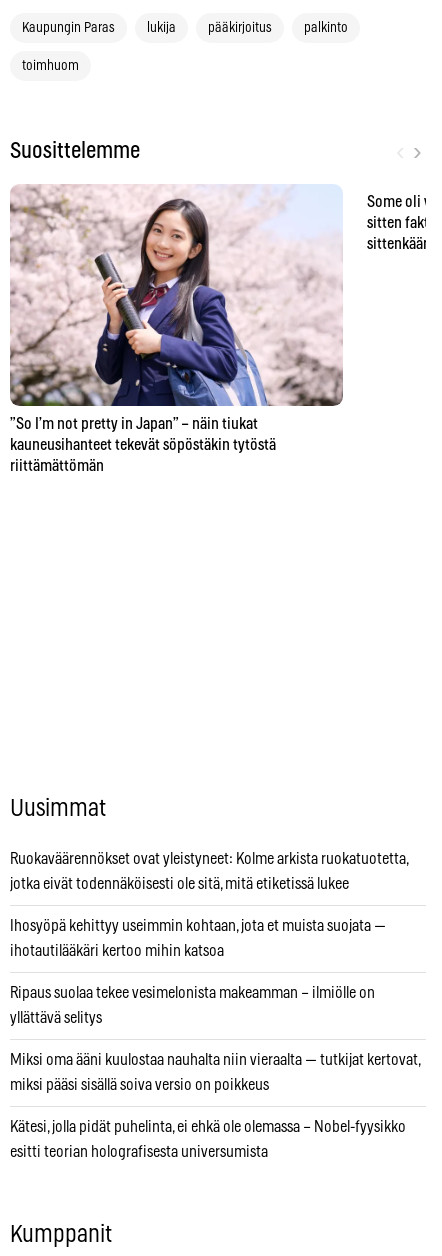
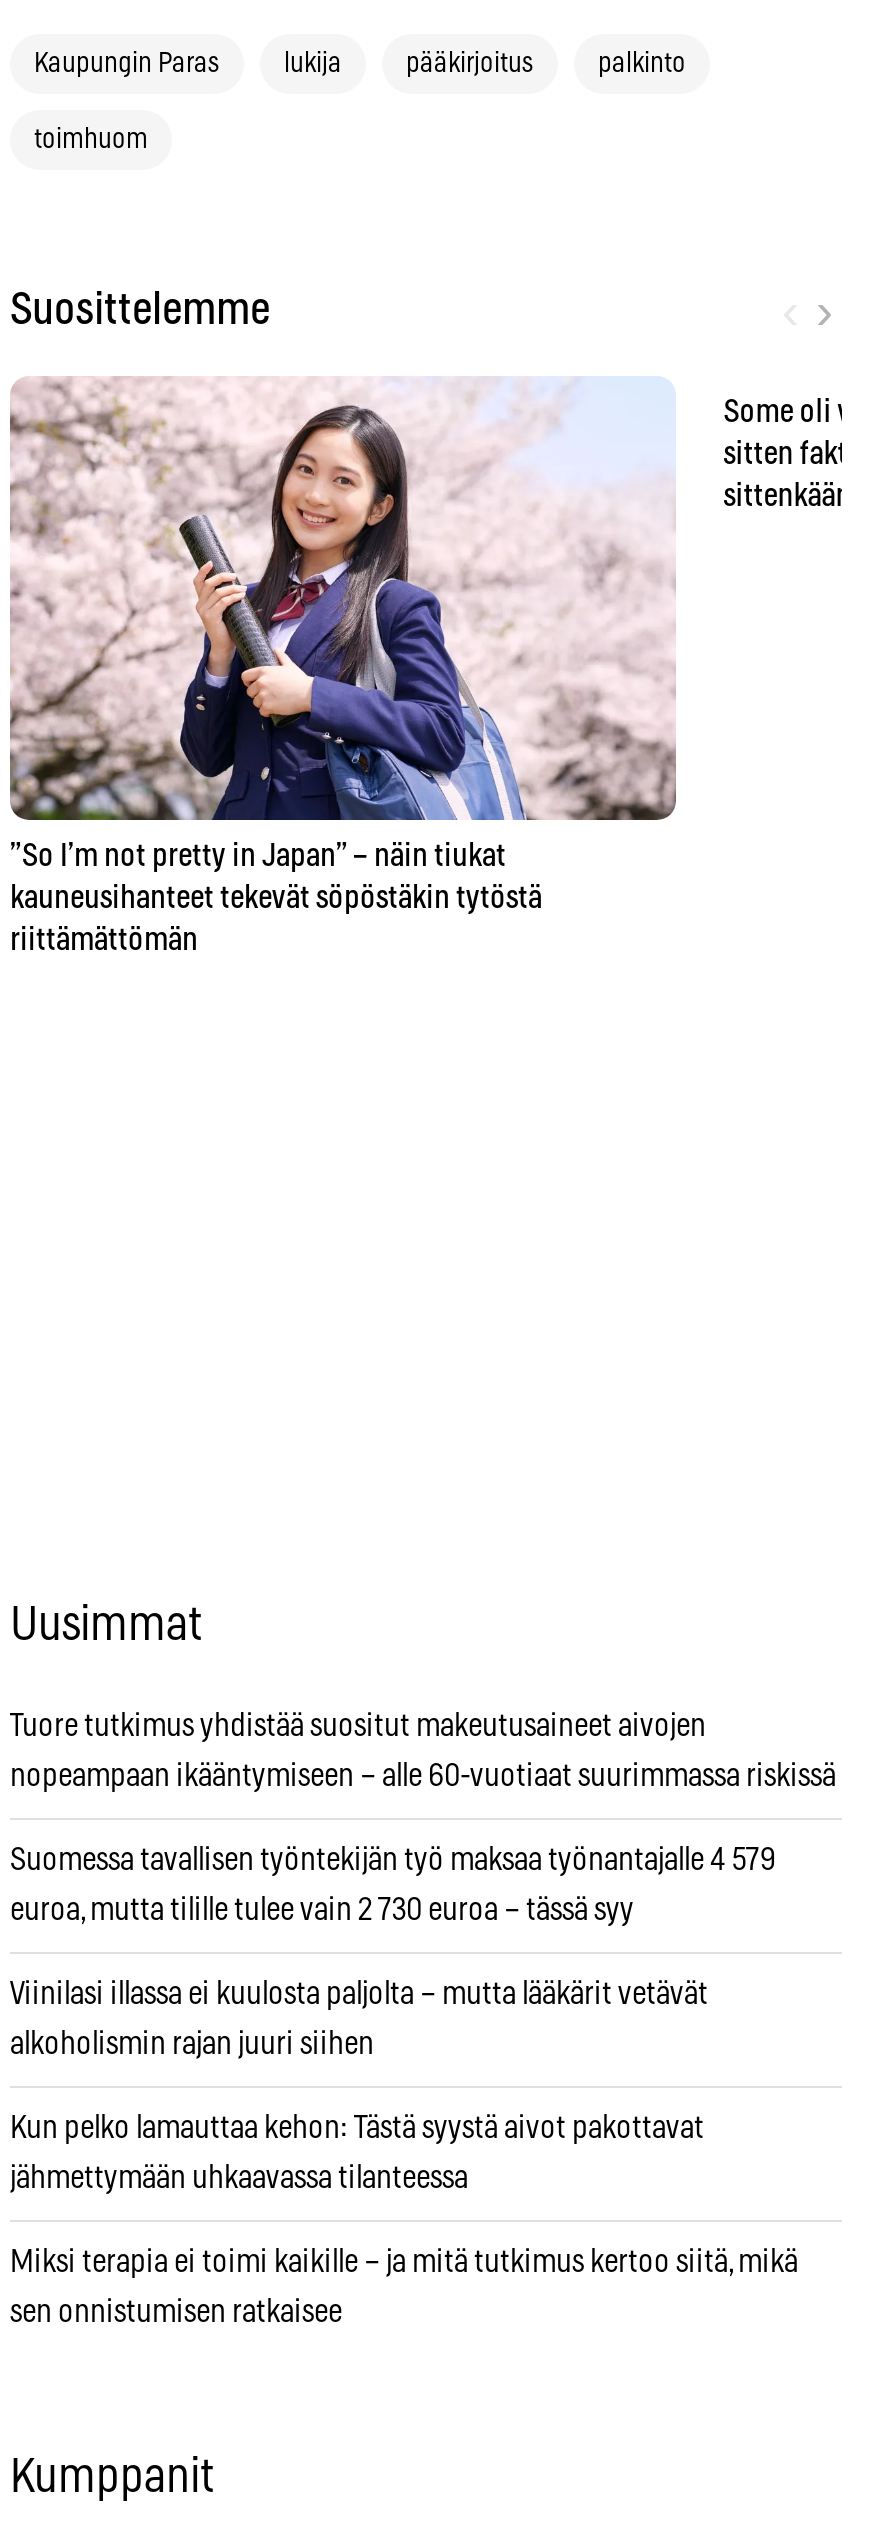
[10,851,408,867] Ruokaväärennökset ovat yleistyneet: Kolme arkista ruokatuotetta, -> [10,1710,706,1742] Tuore tutkimus yhdistää suositut makeutusaineet aivojen
[10,876,349,892] jotka eivät todennäköisesti ole sitä, mitä etiketissä lukee -> [10,1760,836,1792] nopeampaan ikääntymiseen – alle 60-vuotiaat suurimmassa riskissä
[10,918,386,934] Ihosyöpä kehittyy useimmin kohtaan, jota et muista suojata — -> [10,1844,776,1876] Suomessa tavallisen työntekijän työ maksaa työnantajalle 4 579
[10,943,224,959] ihotautilääkäri kertoo mihin katsoa -> [10,1894,634,1926] euroa, mutta tilille tulee vain 2 730 euroa – tässä syy
[10,985,375,1001] Ripaus suolaa tekee vesimelonista makeamman – ilmiölle on -> [10,1978,708,2010] Viinilasi illassa ei kuulosta paljolta – mutta lääkärit vetävät
[10,1010,102,1026] yllättävä selitys -> [10,2028,374,2060] alkoholismin rajan juuri siihen
[10,1052,420,1068] Miksi oma ääni kuulostaa nauhalta niin vieraalta — tutkijat kertovat, -> [10,2112,704,2144] Kun pelko lamauttaa kehon: Tästä syystä aivot pakottavat
[10,1077,269,1093] miksi pääsi sisällä soiva versio on poikkeus -> [10,2162,468,2194] jähmettymään uhkaavassa tilanteessa
[10,1119,406,1135] Kätesi, jolla pidät puhelinta, ei ehkä ole olemassa – Nobel-fyysikko -> [10,2246,798,2278] Miksi terapia ei toimi kaikille – ja mitä tutkimus kertoo siitä, mikä
[10,1144,268,1160] esitti teorian holografisesta universumista -> [10,2296,342,2328] sen onnistumisen ratkaisee

